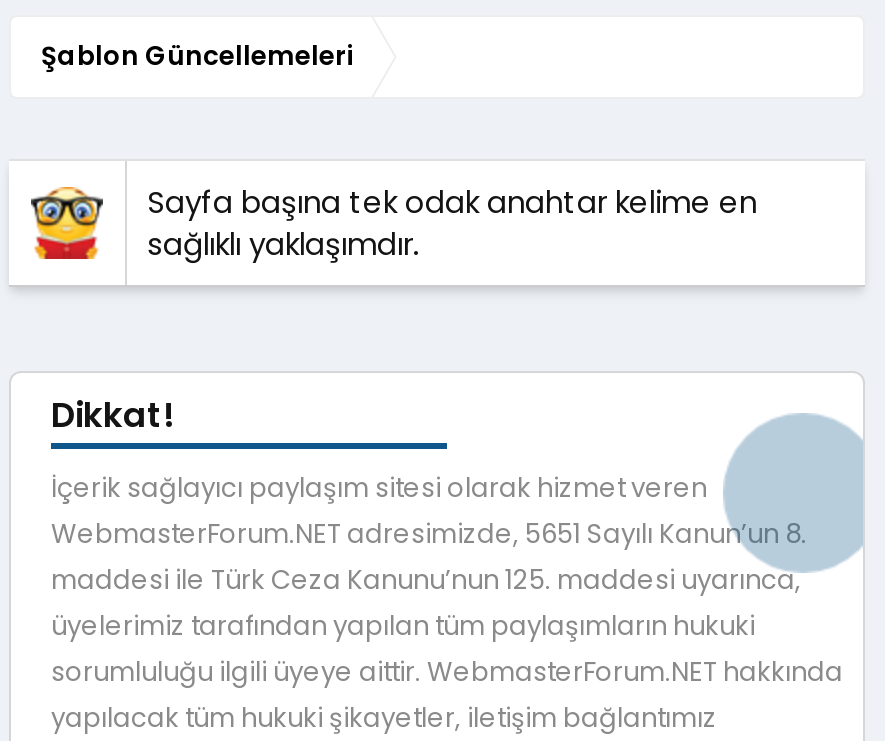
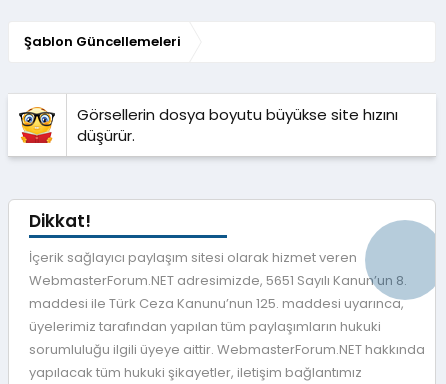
[147,180,757,264] Sayfa başına tek odak anahtar kelime en | sağlıklı yaklaşımdır. -> [77,104,398,146] Görsellerin dosya boyutu büyükse site hızını | düşürür.

